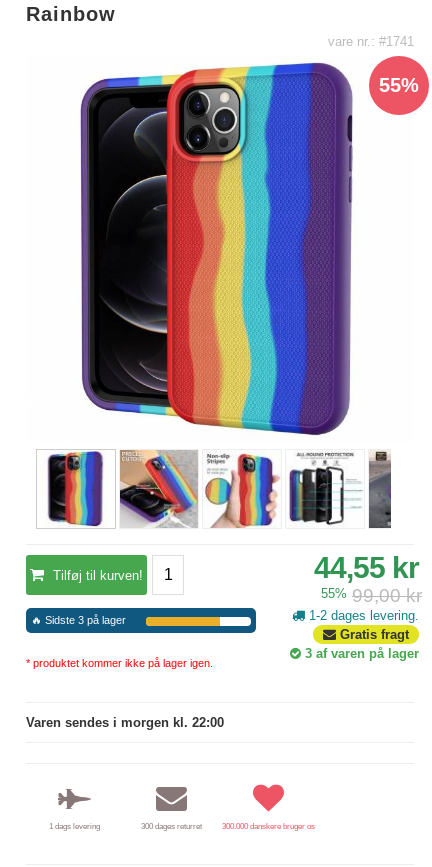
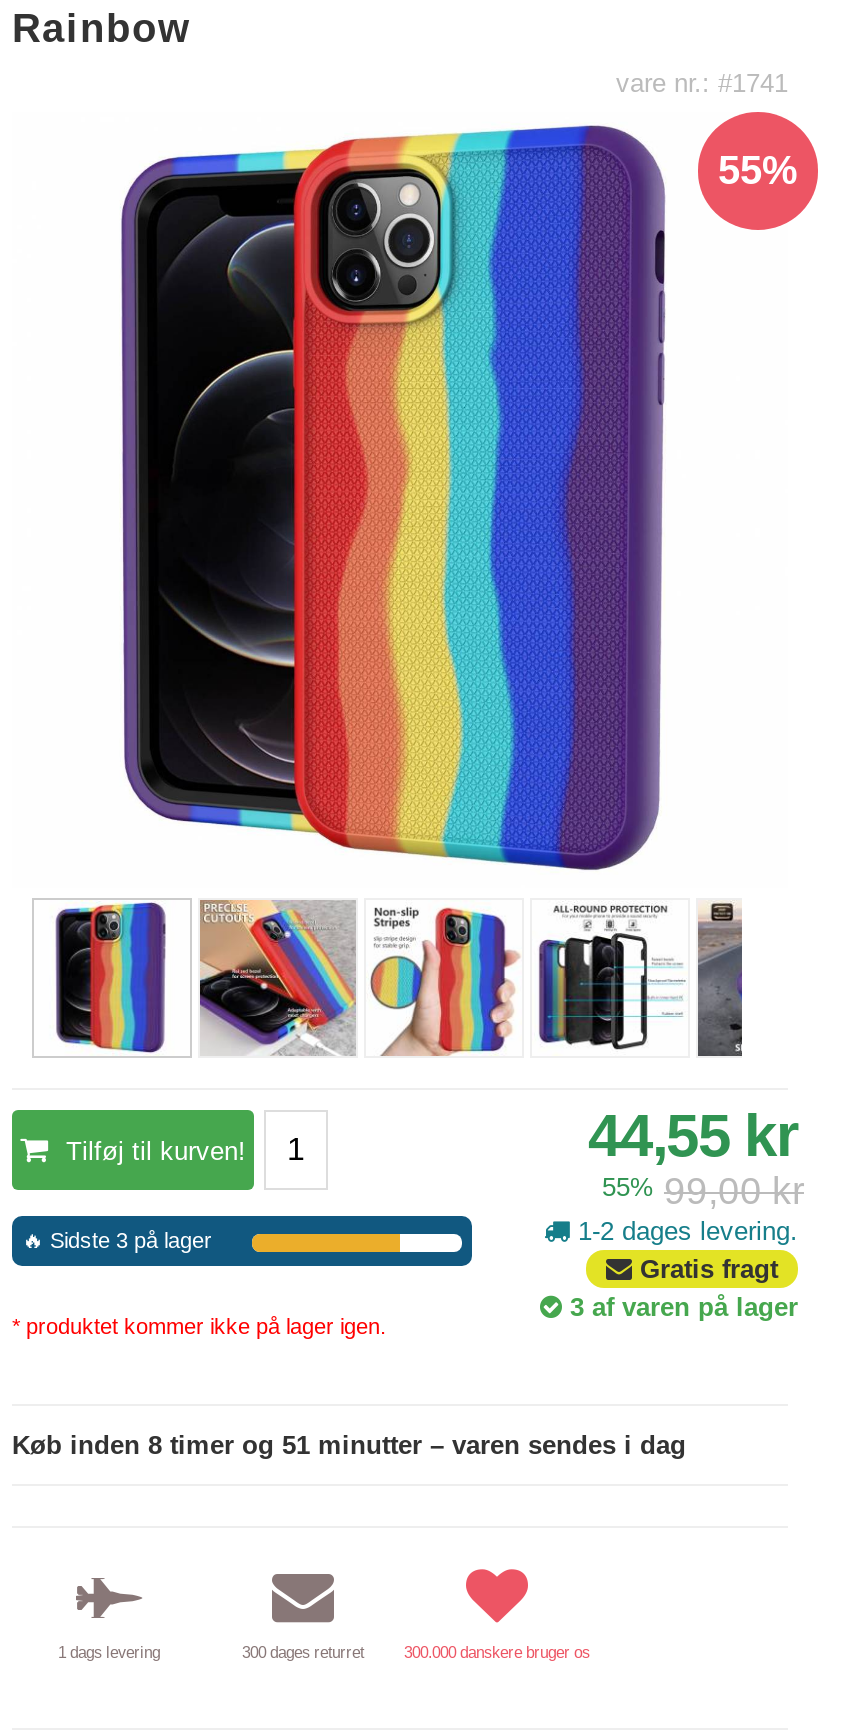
[26,715,224,730] Varen sendes i morgen kl. 22:00 -> [12,1430,686,1460] Køb inden 8 timer og 51 minutter – varen sendes i dag

